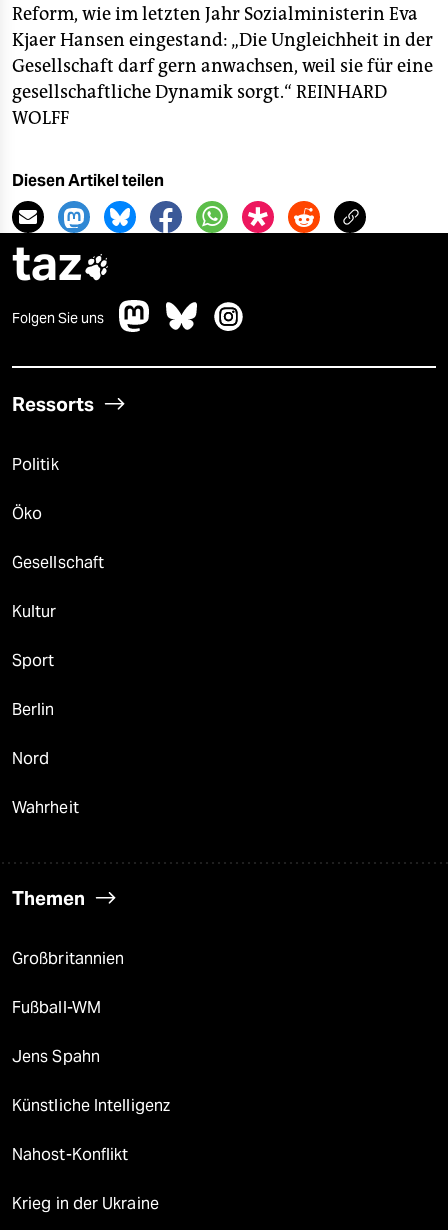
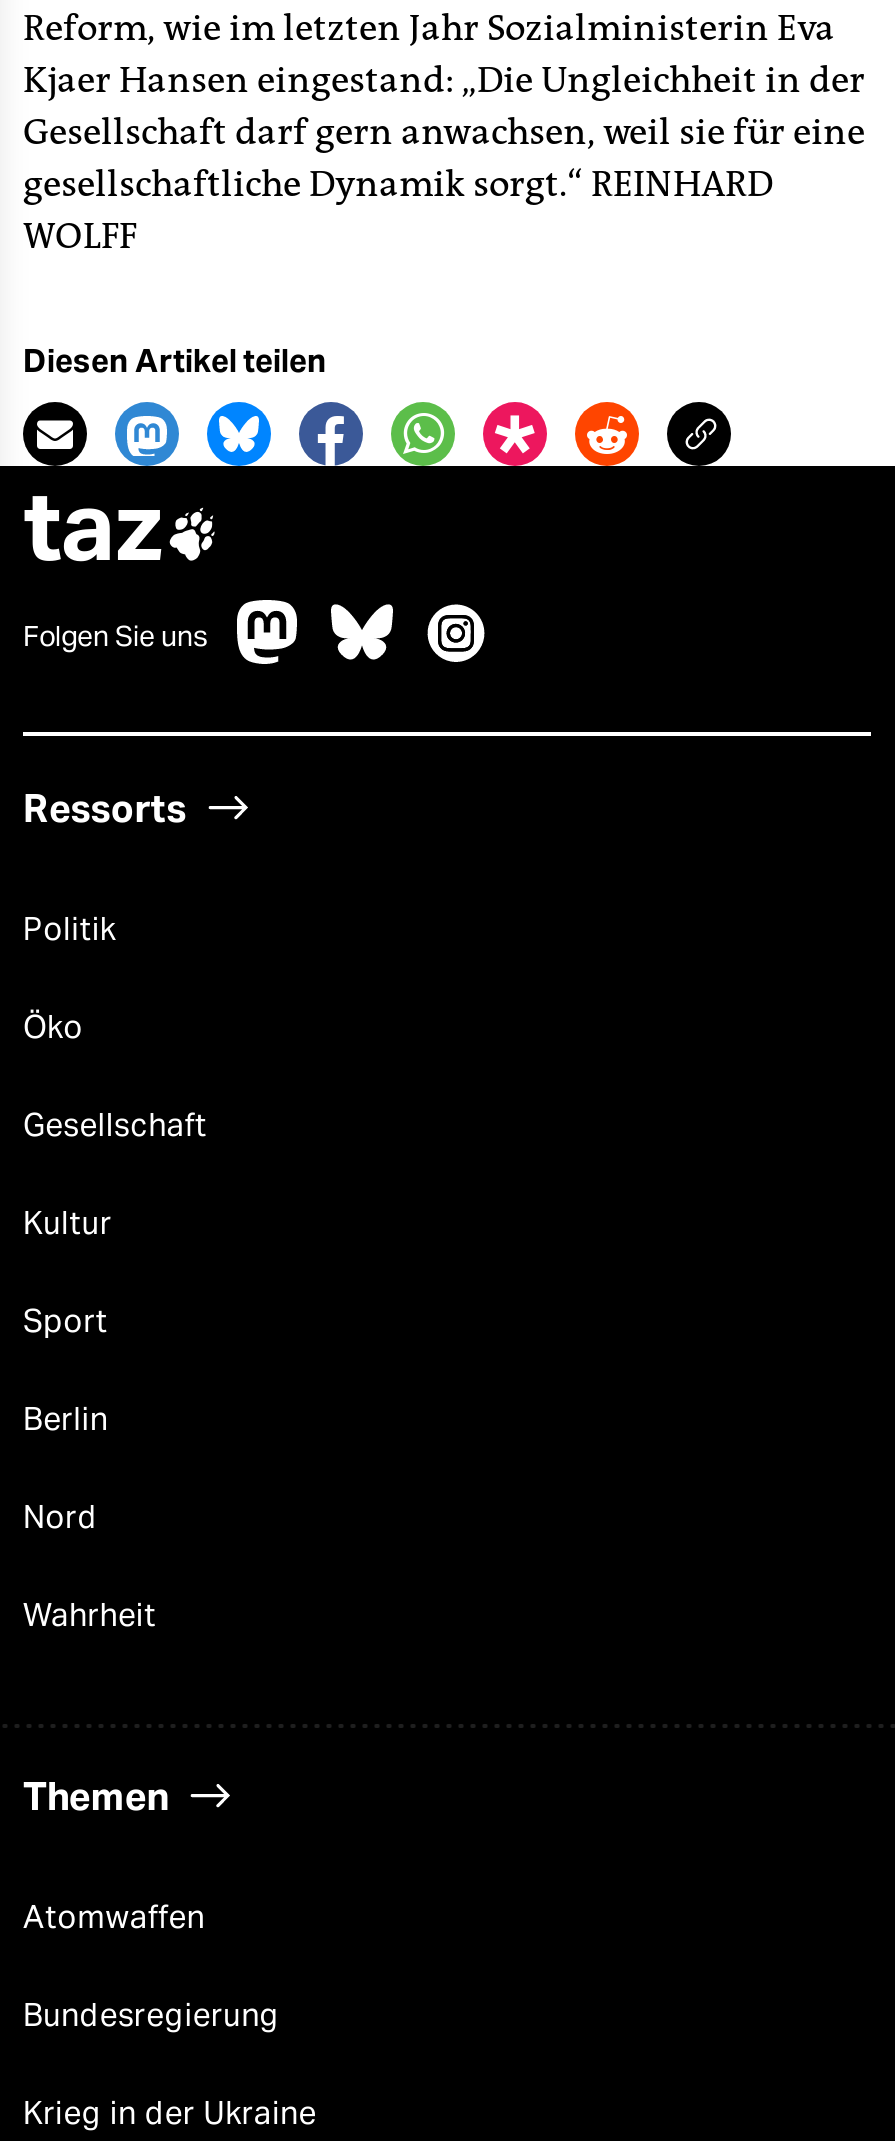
[12,949,170,1164] Großbritannien | Fußball-WM | Jens Spahn | Künstliche Intelligenz | Nahost-Konflikt -> [23,1898,280,2034] Atomwaffen | Bundesregierung

